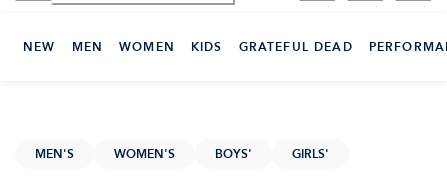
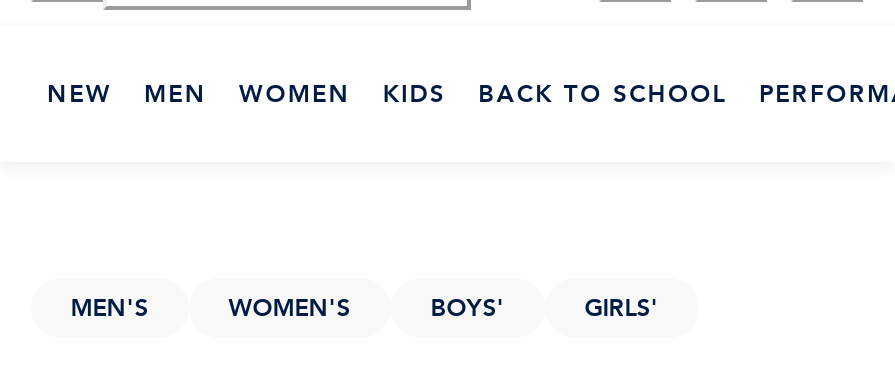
[239,37,353,56] GRATEFUL DEAD -> [478,74,727,112] BACK TO SCHOOL

